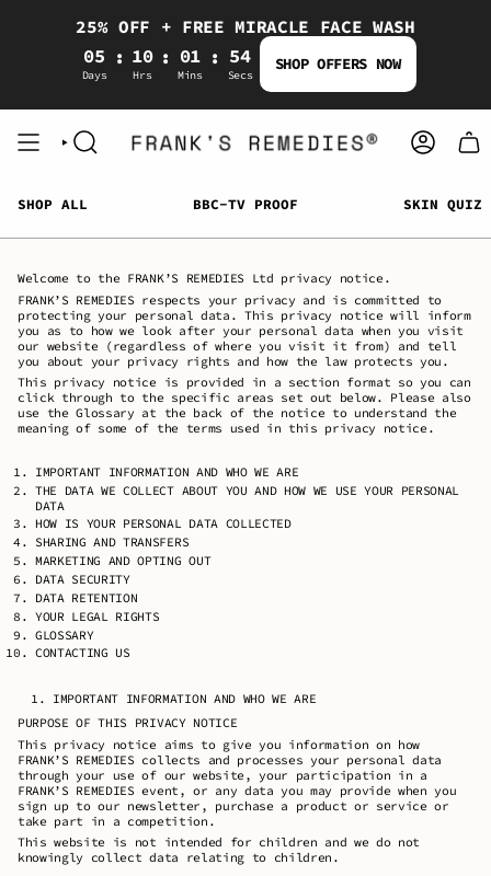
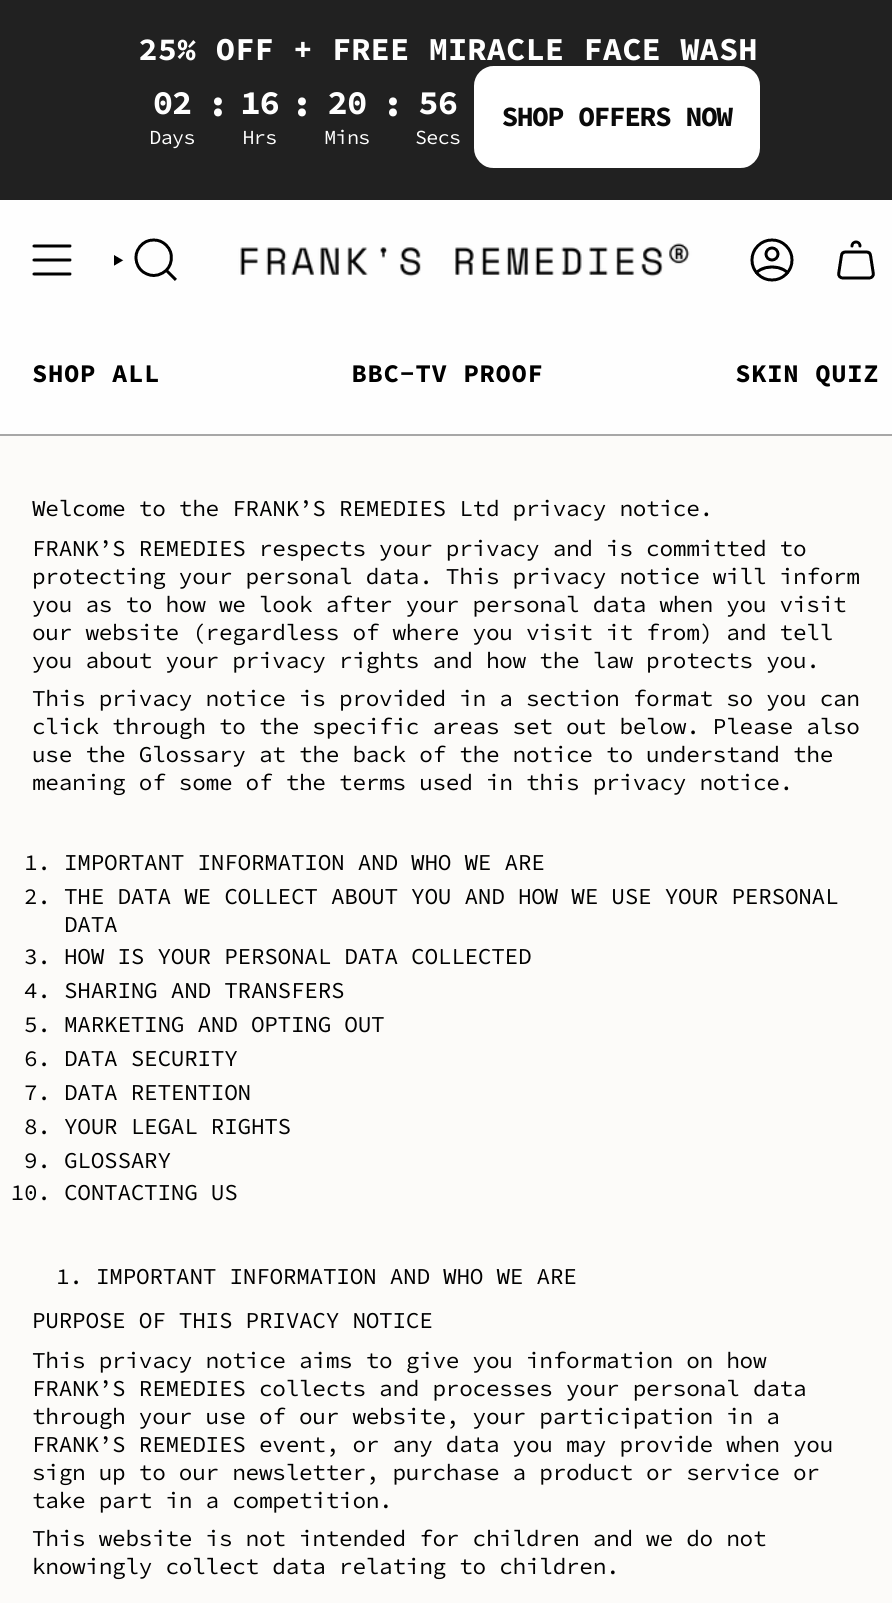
[84,44,105,68] 05 -> [153,80,191,124] 02
[114,44,153,69] : 10 -> [208,80,279,126] : 16
[160,44,201,69] : 01 -> [292,80,366,126] : 20

